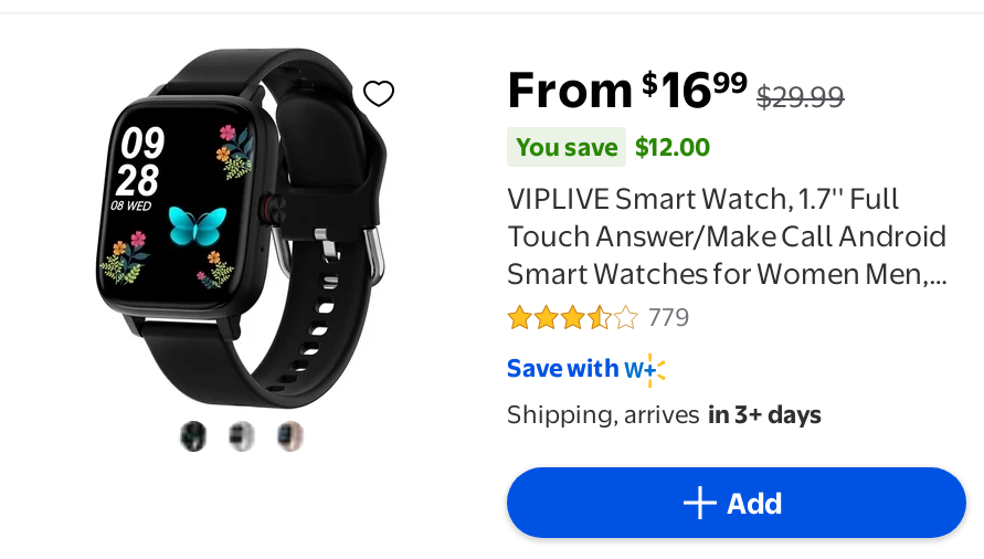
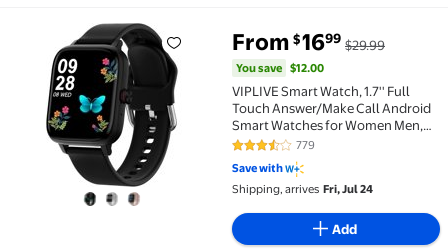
[507,398,823,429] Shipping, arrives in 3+ days -> [232,181,373,195] Shipping, arrives Fri, Jul 24

